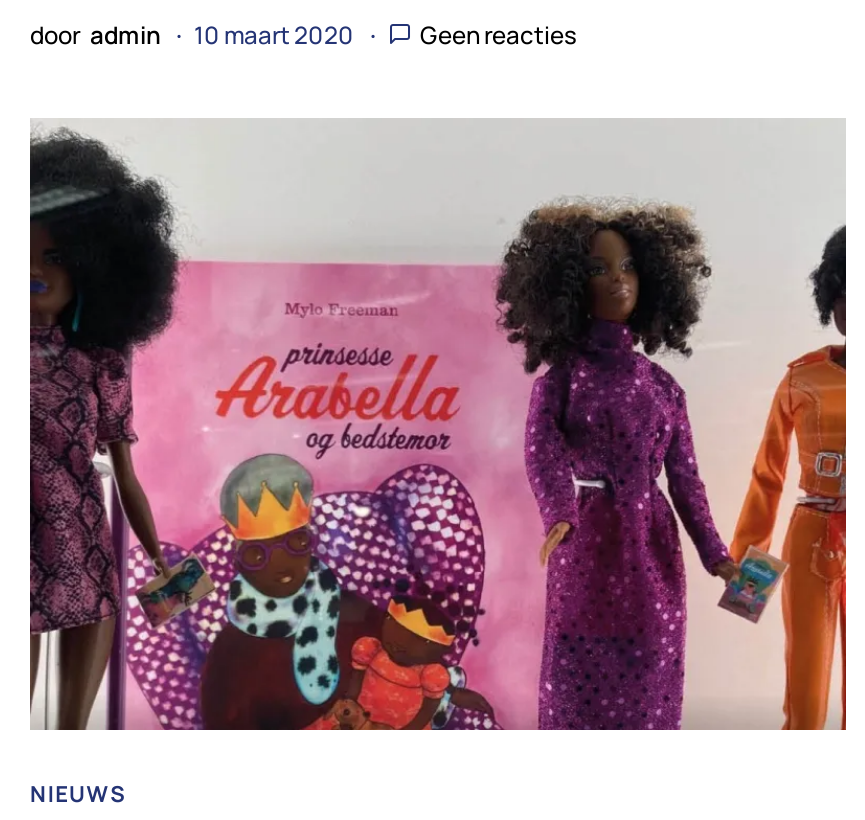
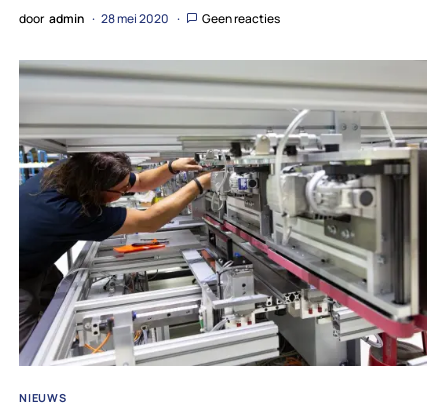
[30,18,576,52] door admin 10 maart 2020 Geen reacties -> [19,10,280,27] door admin 28 mei 2020 Geen reacties
[28,122,848,732] [image] -> [18,61,428,367] [image]

